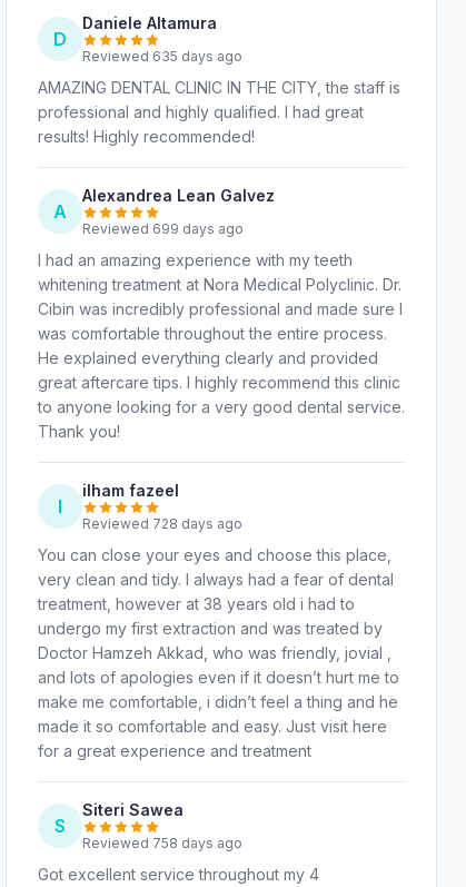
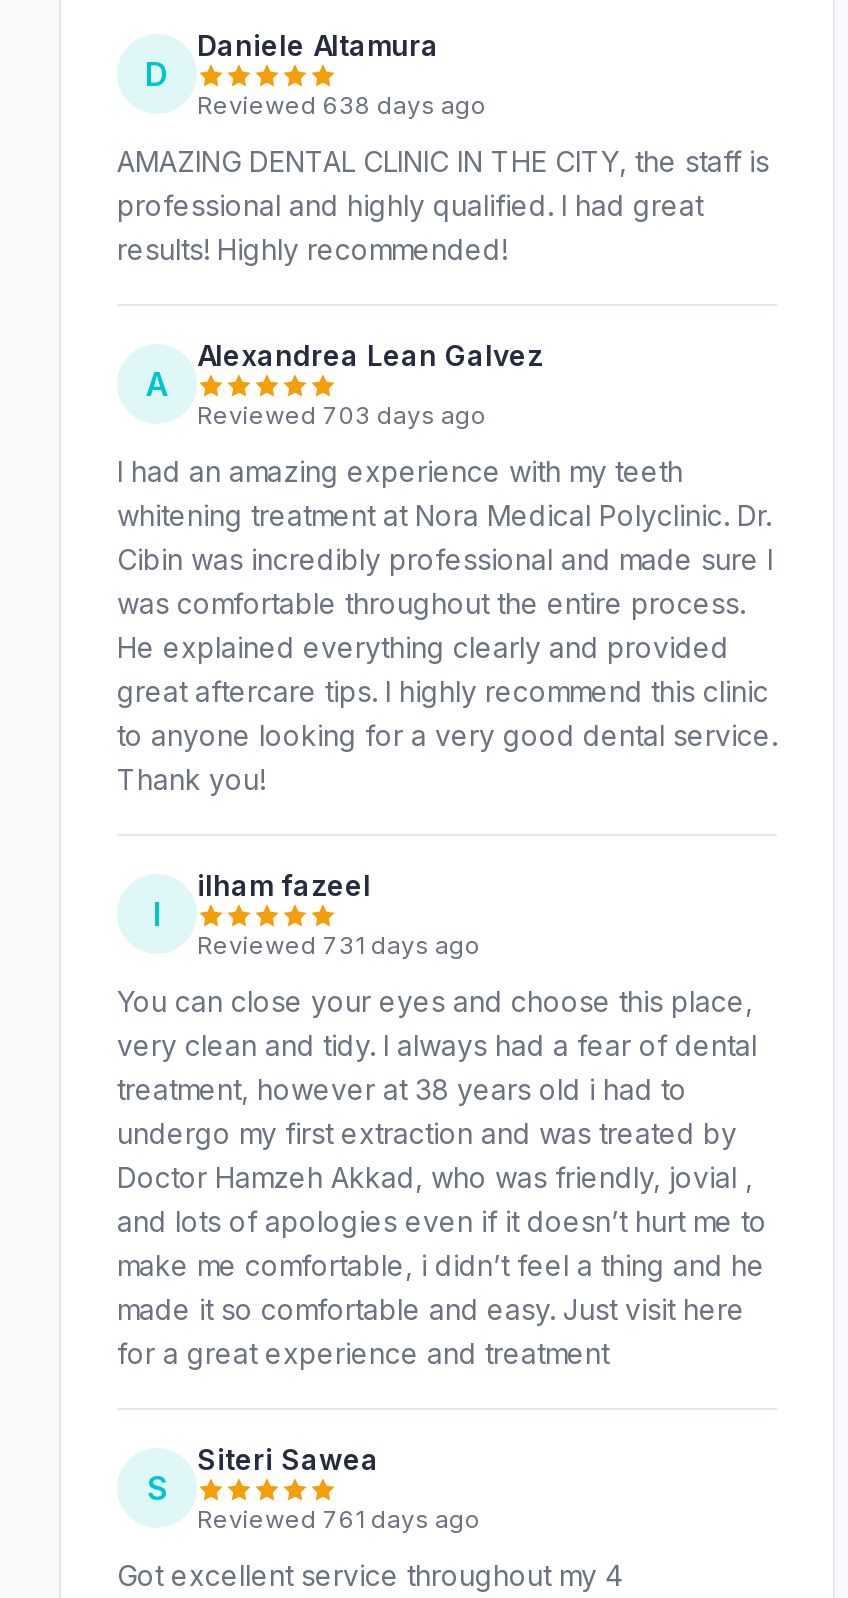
[82,48,242,64] Reviewed 635 days ago -> [197,90,487,120] Reviewed 638 days ago
[82,220,244,237] Reviewed 699 days ago -> [197,400,487,430] Reviewed 703 days ago
[82,515,242,532] Reviewed 728 days ago -> [197,930,481,960] Reviewed 731 days ago
[82,834,242,851] Reviewed 758 days ago -> [197,1504,481,1534] Reviewed 761 days ago

